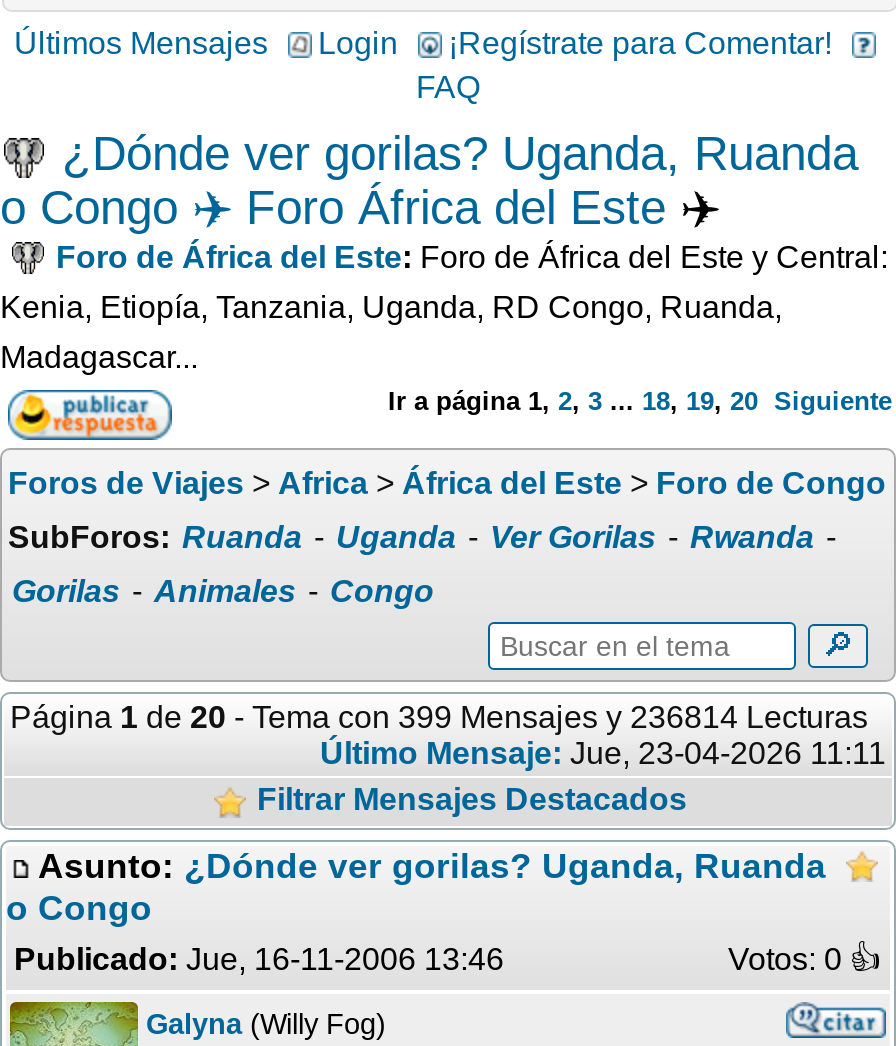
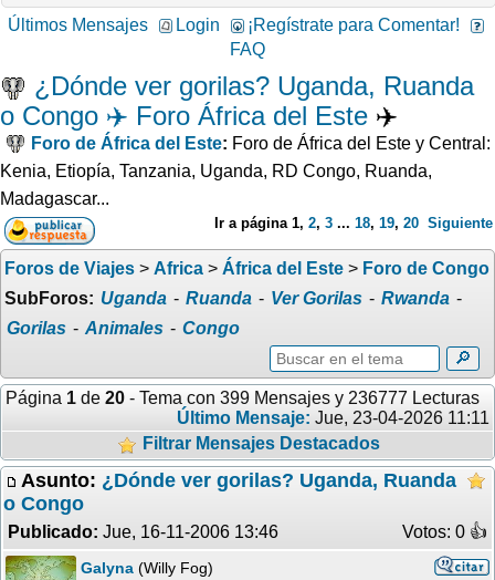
[8,519,836,553] SubForos: Ruanda - Uganda - Ver Gorilas - Rwanda - -> [4,289,462,307] SubForos: Uganda - Ruanda - Ver Gorilas - Rwanda -
[10,699,868,733] Página 1 de 20 - Tema con 399 Mensajes y 236814 Lecturas -> [6,388,480,407] Página 1 de 20 - Tema con 399 Mensajes y 236777 Lecturas

